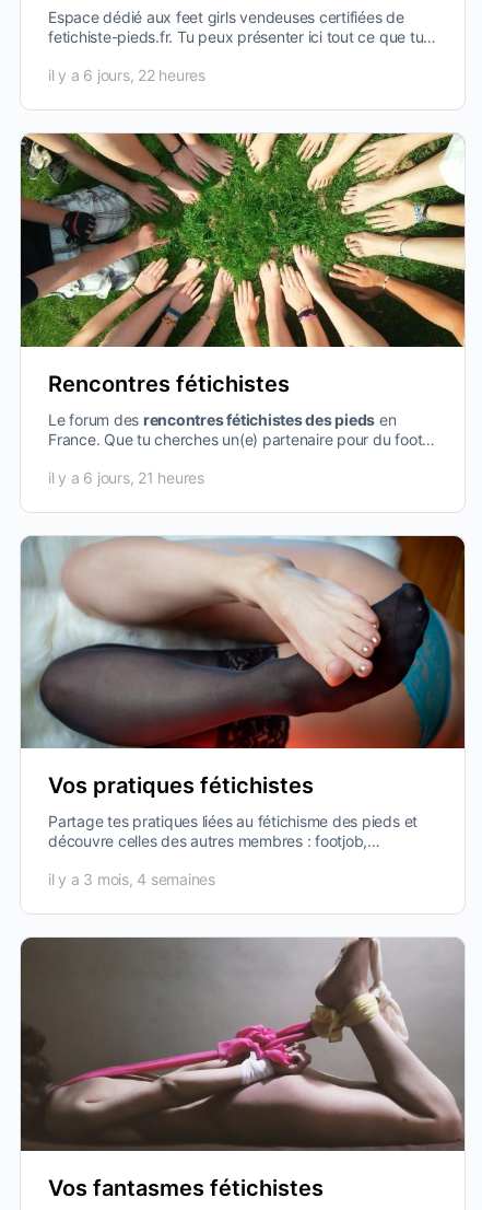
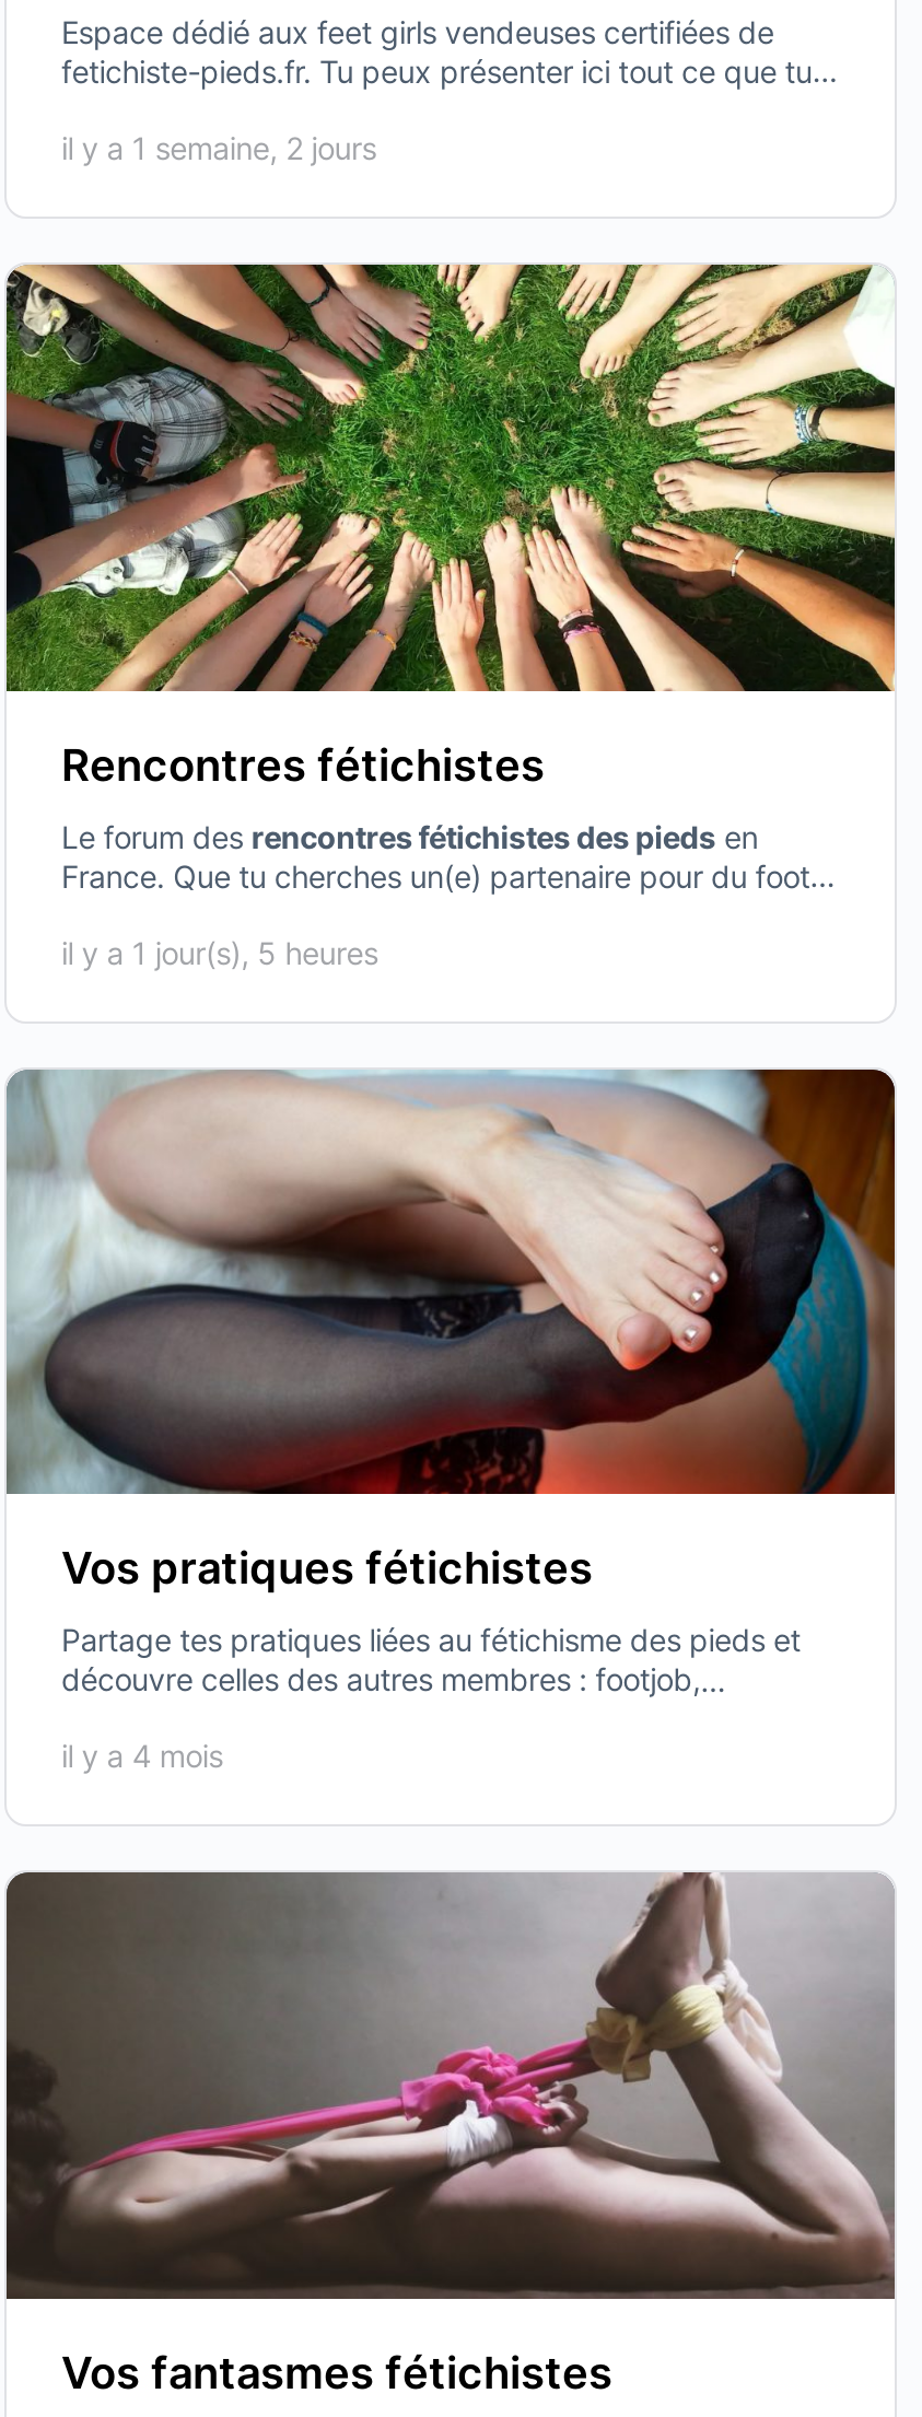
[48,65,205,84] il y a 6 jours, 22 heures -> [61,128,376,165] il y a 1 semaine, 2 jours
[48,468,204,486] il y a 6 jours, 21 heures -> [61,933,378,970] il y a 1 jour(s), 5 heures
[48,870,215,889] il y a 3 mois, 4 semaines -> [61,1738,223,1775] il y a 4 mois

